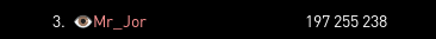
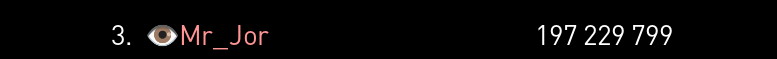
[305,9,387,31] 197 255 238 -> [535,15,673,51] 197 229 799

